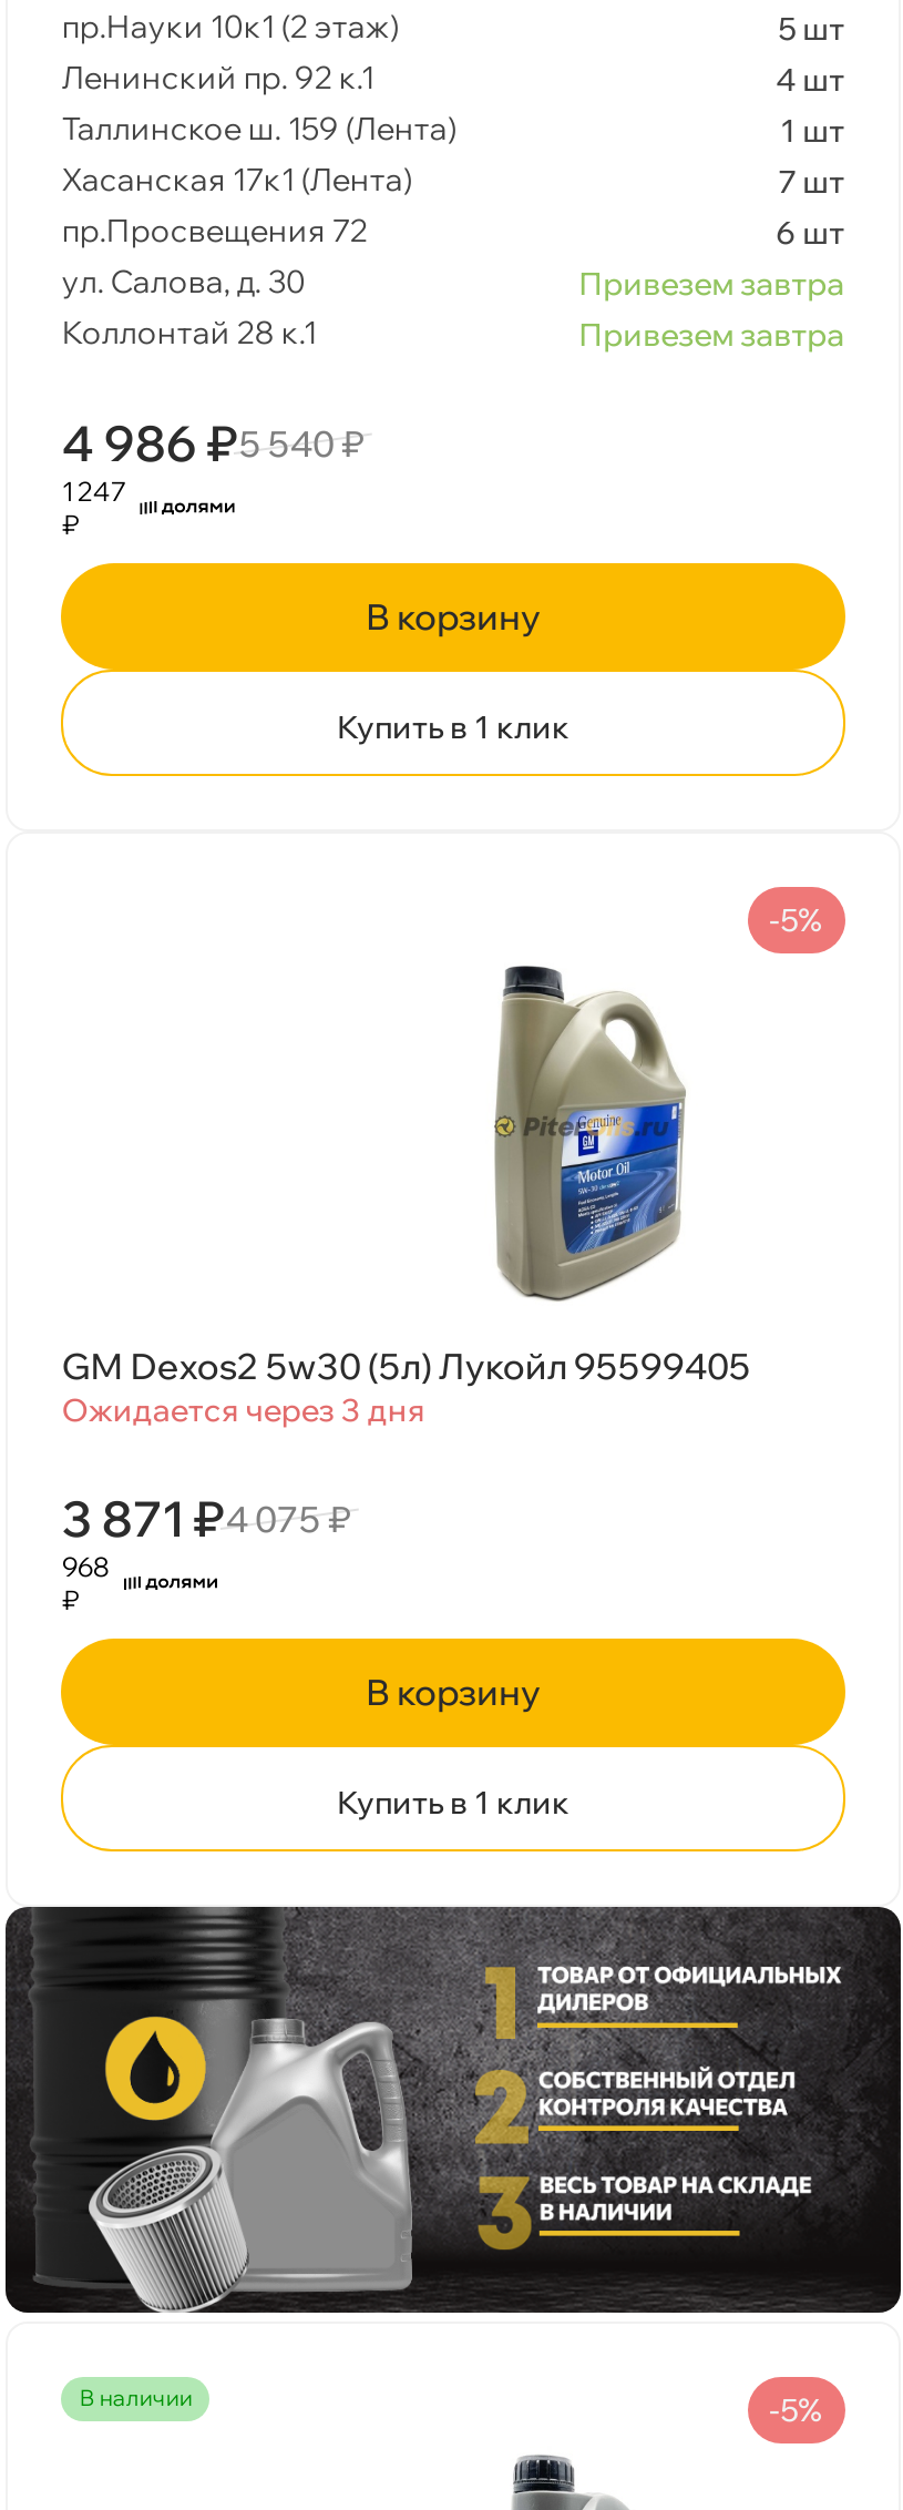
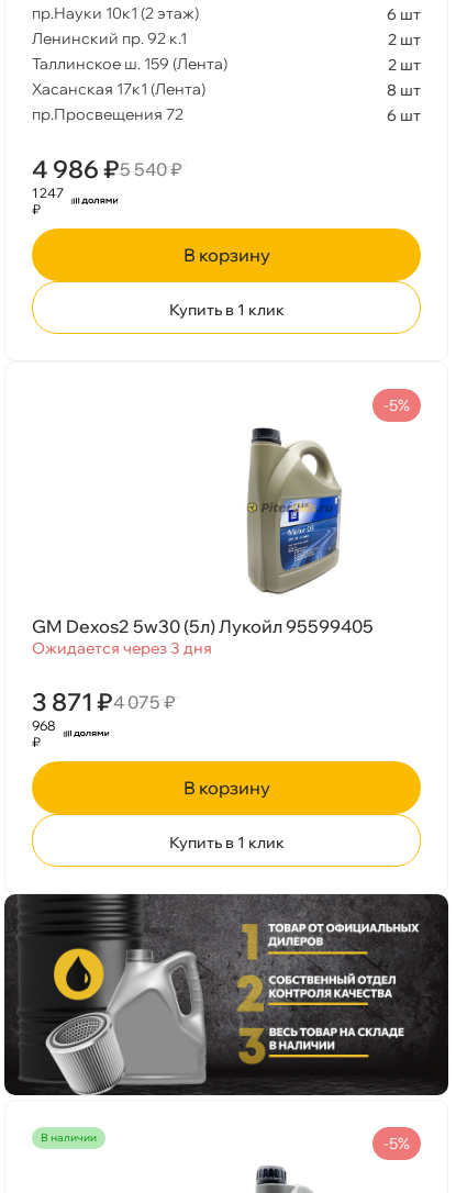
[778,8,844,48] 5 шт -> [386,4,420,24] 6 шт
[776,59,844,99] 4 шт -> [387,29,420,49] 2 шт
[780,110,844,150] 1 шт -> [387,55,420,74] 2 шт
[778,161,844,201] 7 шт -> [386,80,420,100] 8 шт
[62,261,844,354] ул. Салова, д. 30 | Привезем завтра | Коллонтай 28 к.1 | Привезем завтра -> none

